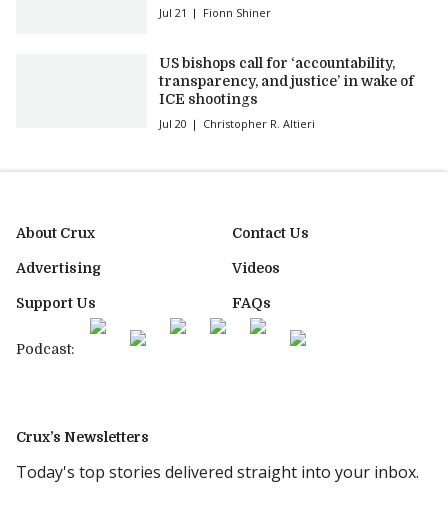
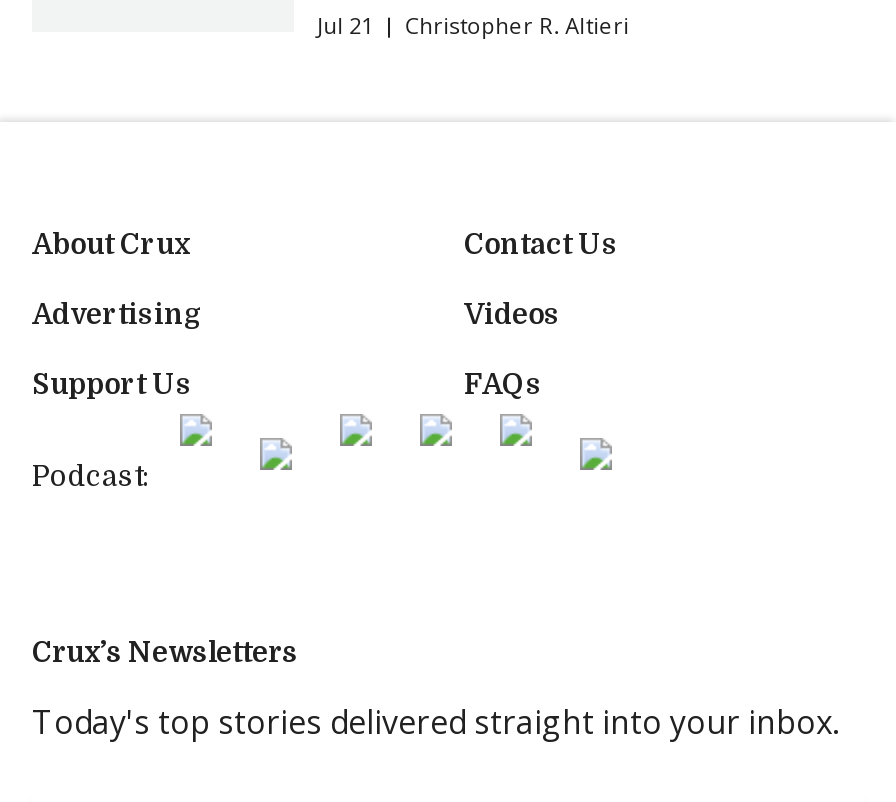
[159,5,414,131] Fionn Shiner | US bishops call for ‘accountability, | transparency, and justice’ in wake of | ICE shootings | Jul 20 -> none

